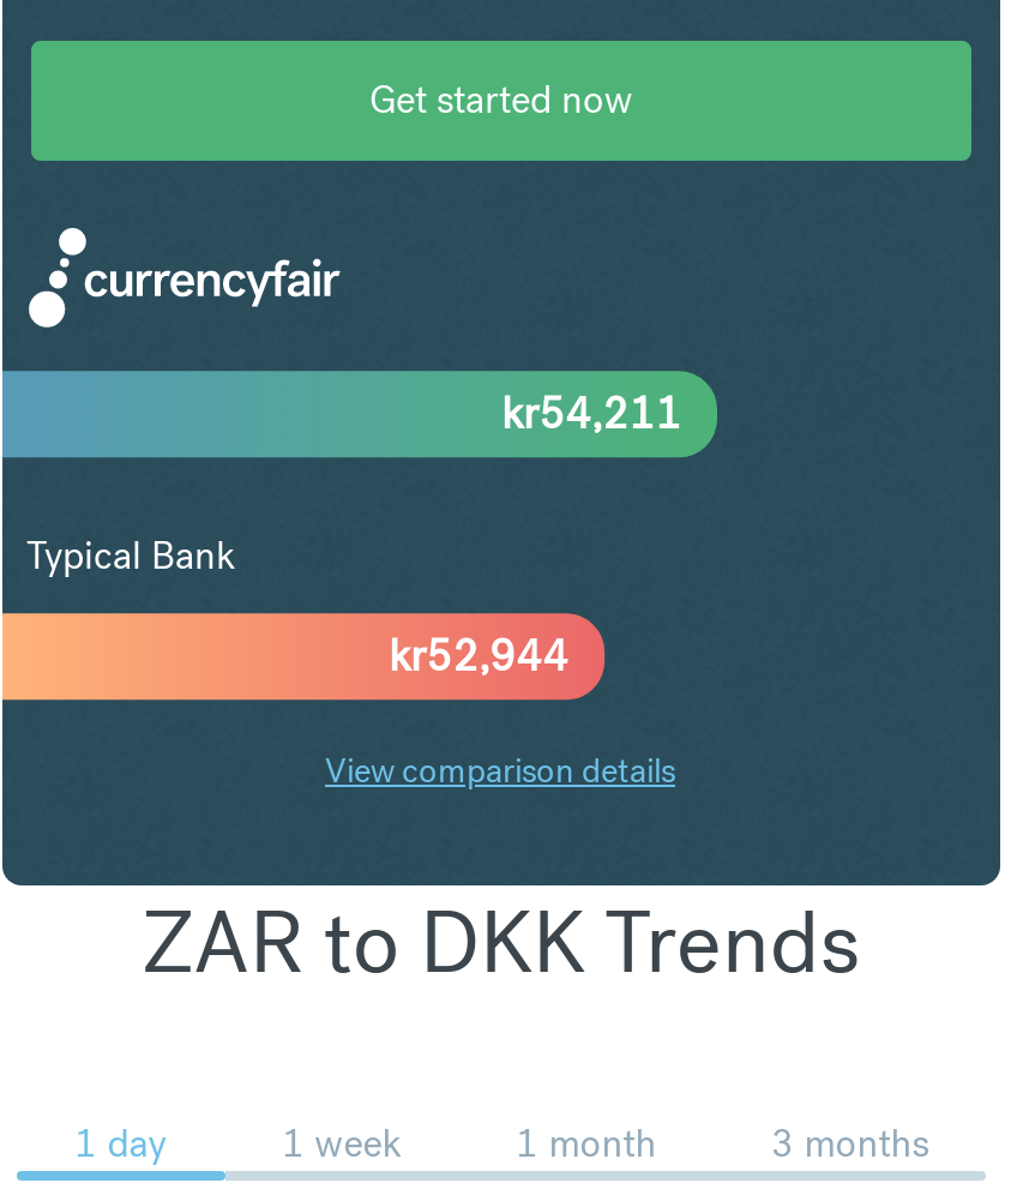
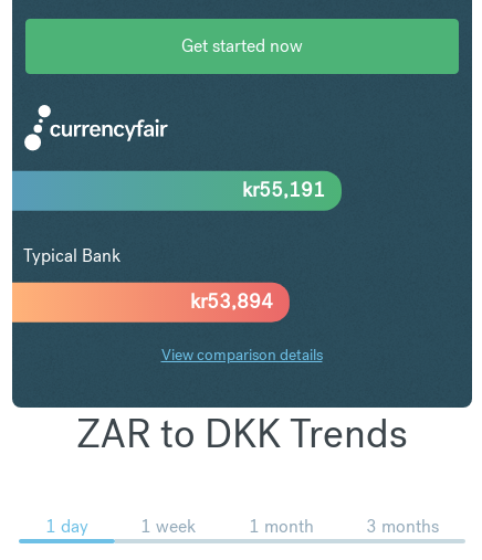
[501,385,681,440] kr54,211 -> [242,177,325,202] kr55,191
[389,627,569,683] kr52,944 -> [190,288,273,314] kr | 53,894

